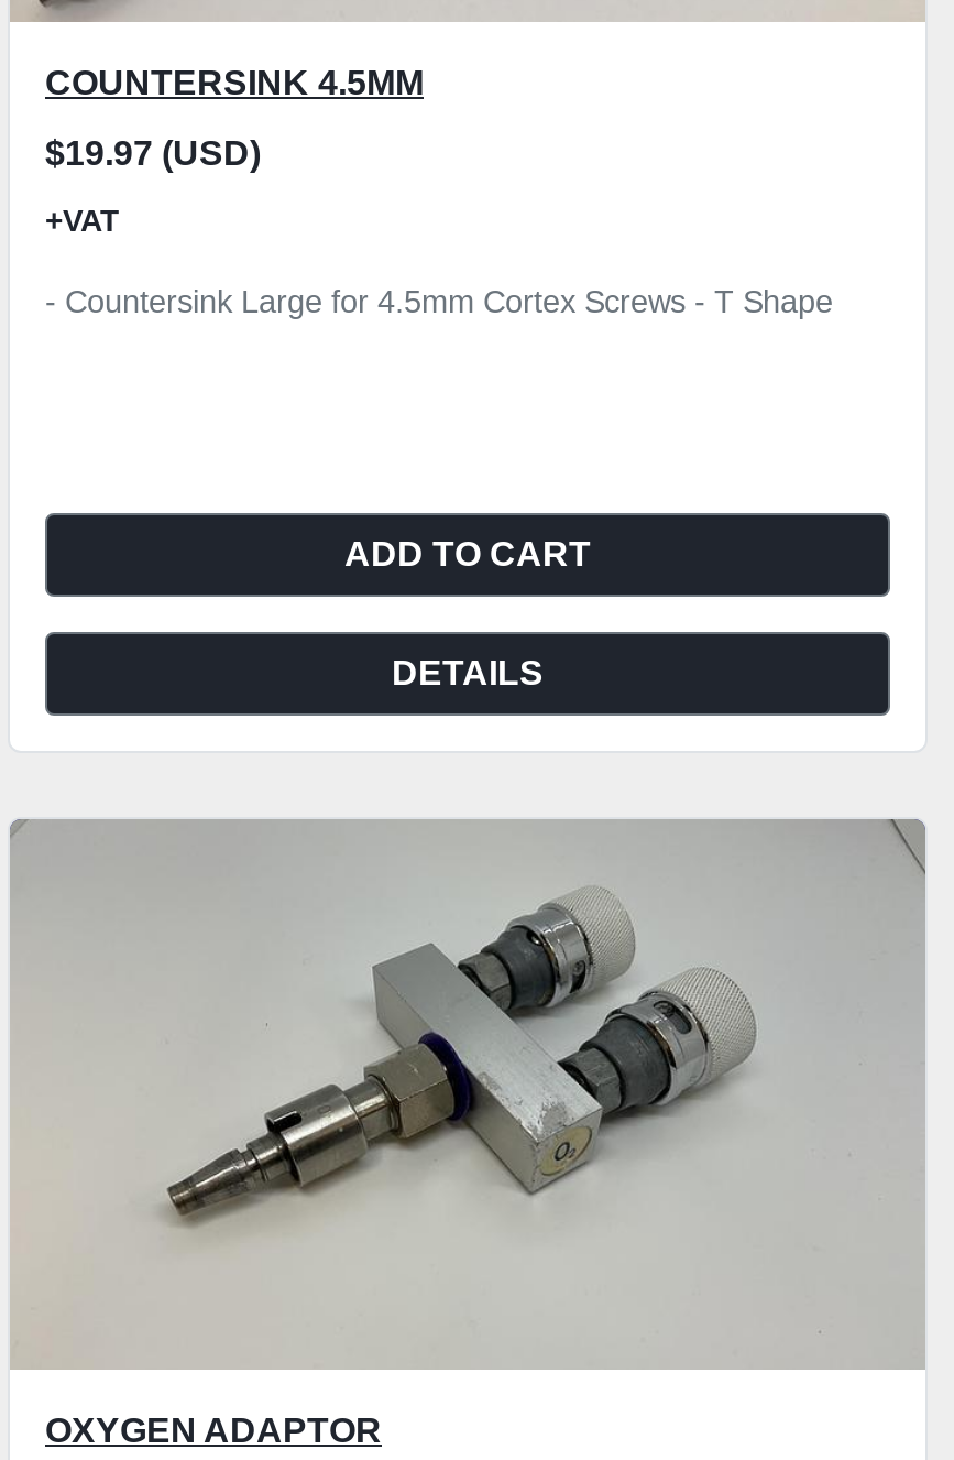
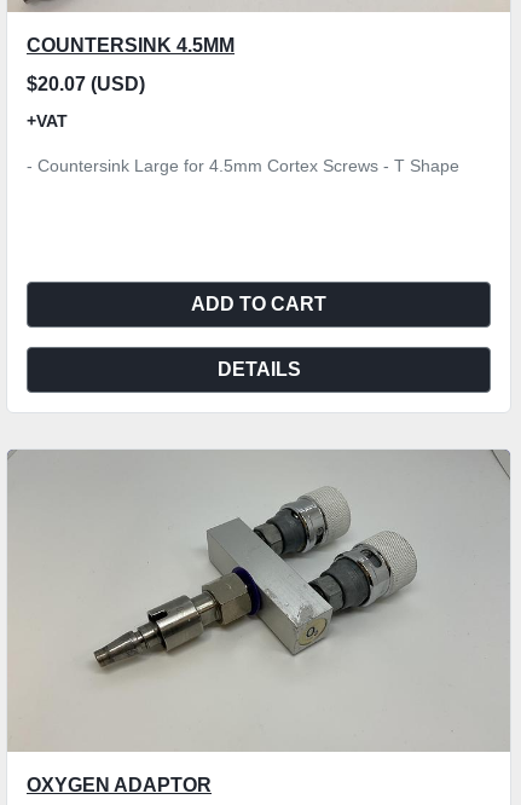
[45,135,261,172] $19.97 (USD) -> [27,74,145,95] $20.07 (USD)

